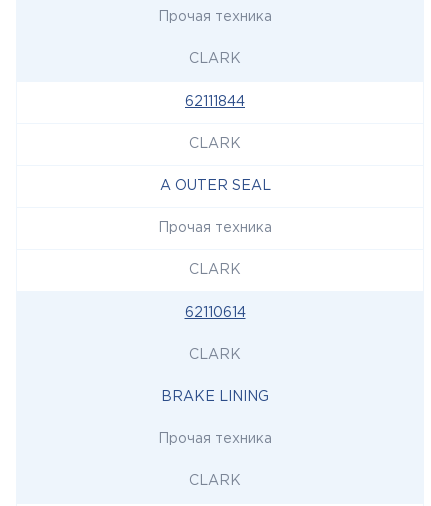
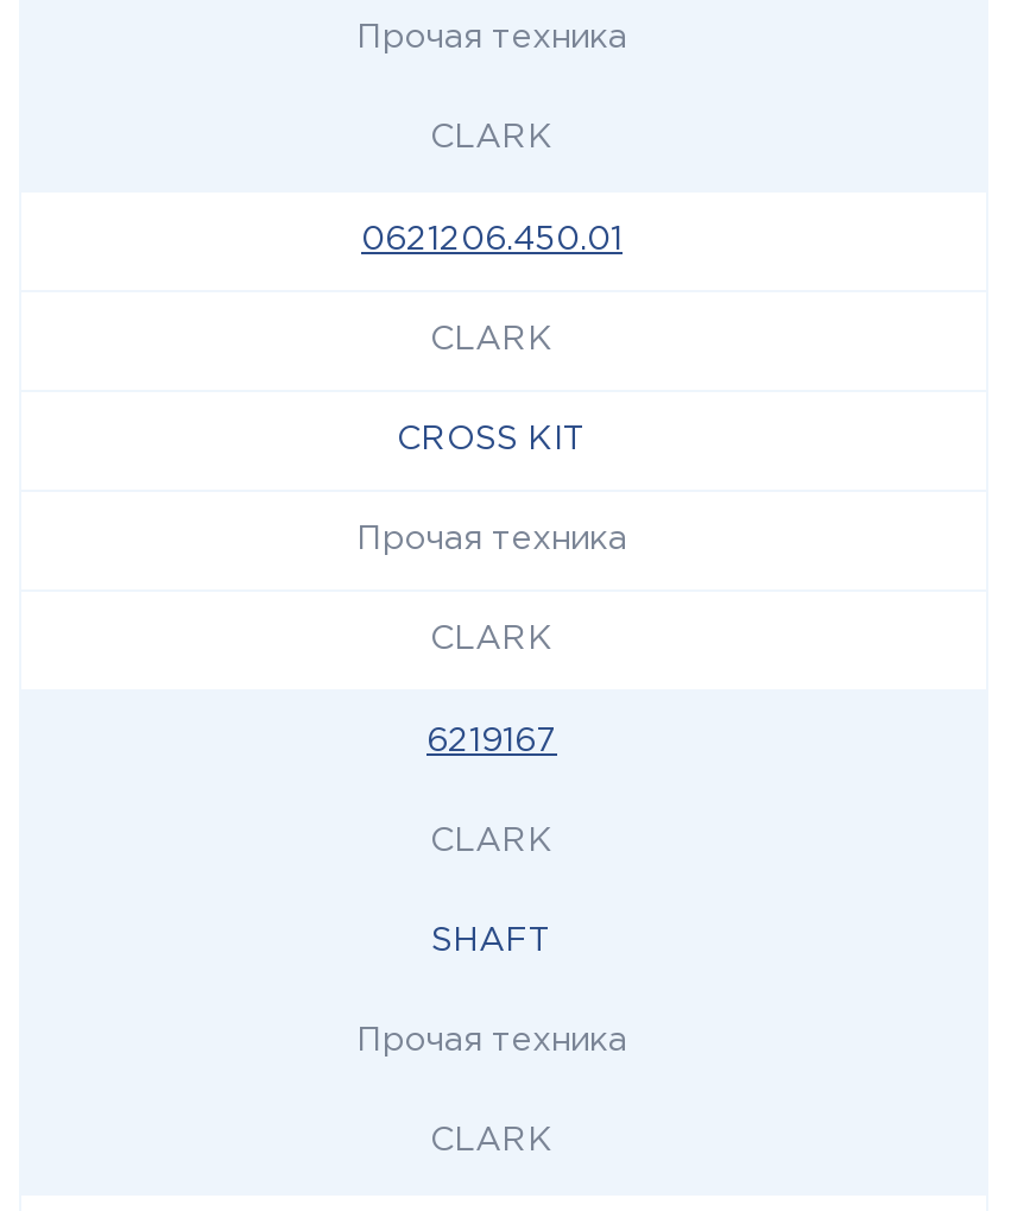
[185,96,245,108] 62111844 -> [361,226,623,254] 0621206.450.01
[159,180,270,192] A OUTER SEAL -> [397,425,587,454] CROSS KIT
[184,307,245,319] 62110614 -> [426,727,557,756] 6219167
[161,391,269,403] BRAKE LINING -> [431,927,552,955] SHAFT

